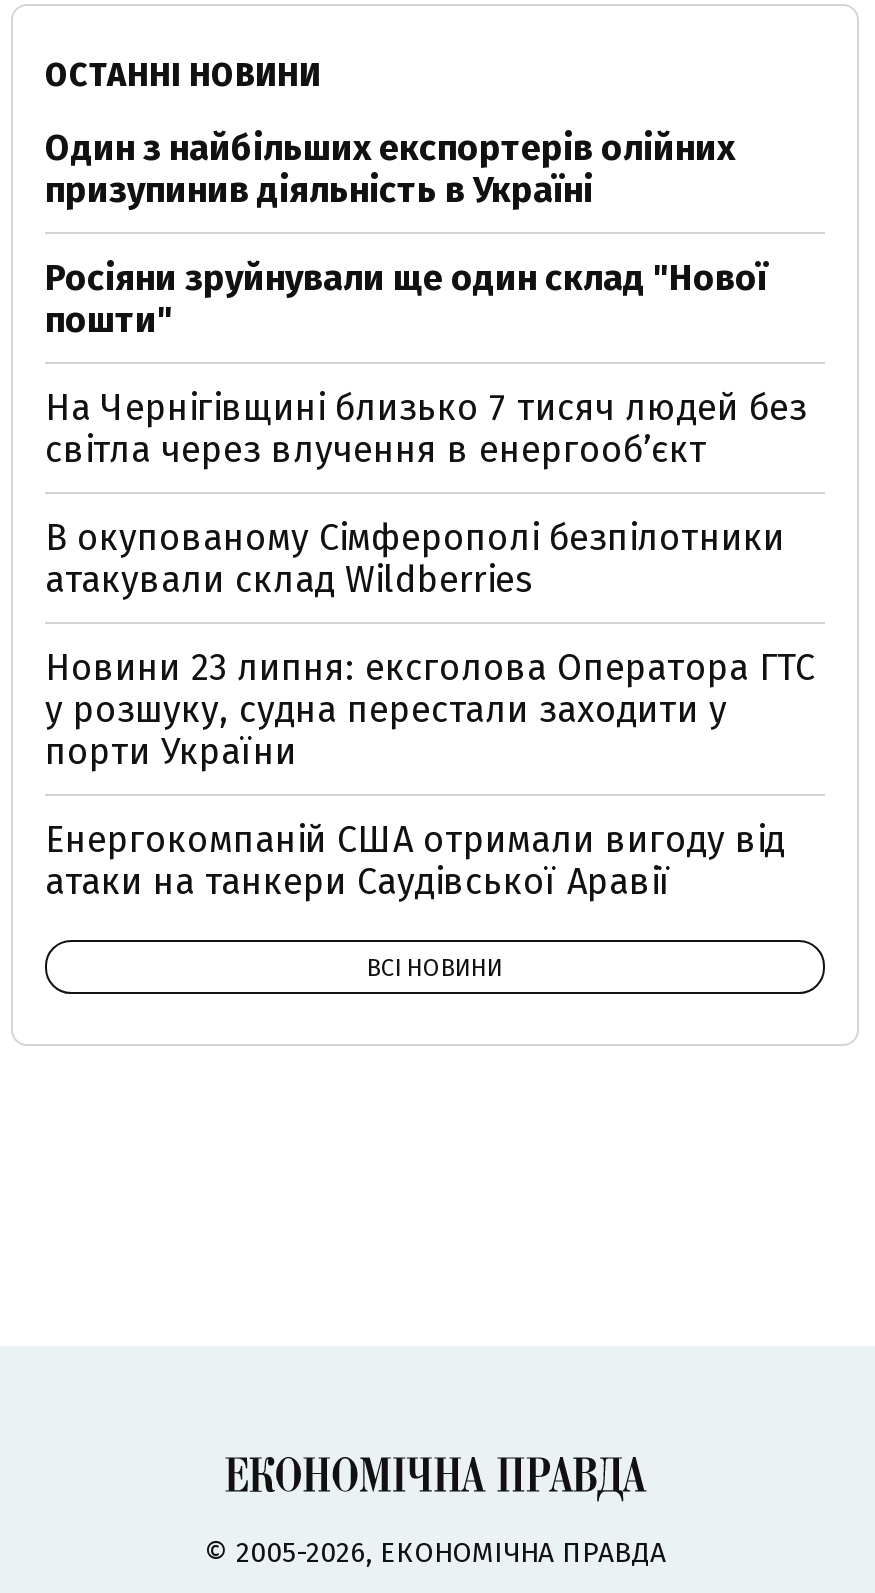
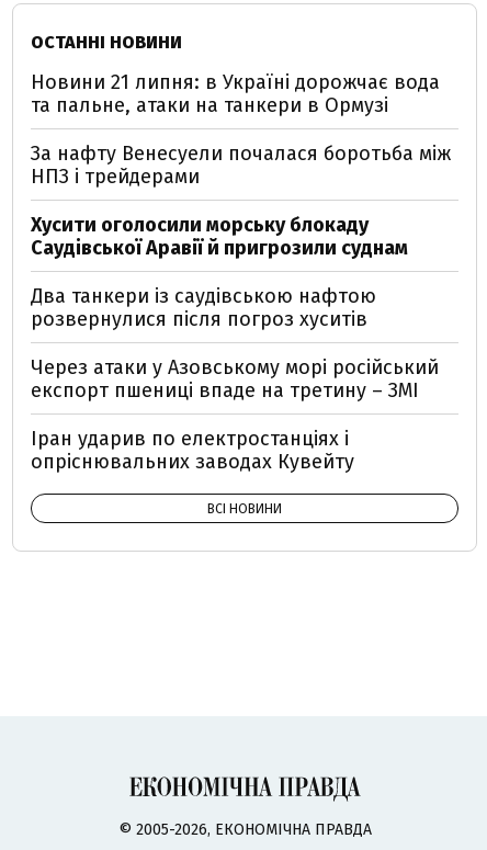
[45,126,735,212] Один з найбільших експортерів олійних | призупинив діяльність в Україні -> [31,70,440,117] Новини 21 липня: в Україні дорожчає вода | та пальне, атаки на танкери в Ормузі
[45,256,767,342] Росіяни зруйнували ще один склад "Нової | пошти" -> [31,141,451,189] За нафту Венесуели почалася боротьба між | НПЗ і трейдерами
[45,386,807,472] На Чернігівщині близько 7 тисяч людей без | світла через влучення в енергообʼєкт -> [31,213,408,260] Хусити оголосили морську блокаду | Саудівської Аравії й пригрозили суднам
[45,516,785,602] В окупованому Сімферополі безпілотники | атакували склад Wildberries -> [31,284,376,331] Два танкери із саудівською нафтою | розвернулися після погроз хуситів
[45,646,815,774] Новини 23 липня: ексголова Оператора ГТС | у розшуку, судна перестали заходити у | порти України -> [31,355,439,403] Через атаки у Азовському морі російський | експорт пшениці впаде на третину – ЗМІ
[45,818,785,904] Енергокомпаній США отримали вигоду від | атаки на танкери Саудівської Аравії -> [31,427,354,474] Іран ударив по електростанціях і | опріснювальних заводах Кувейту

